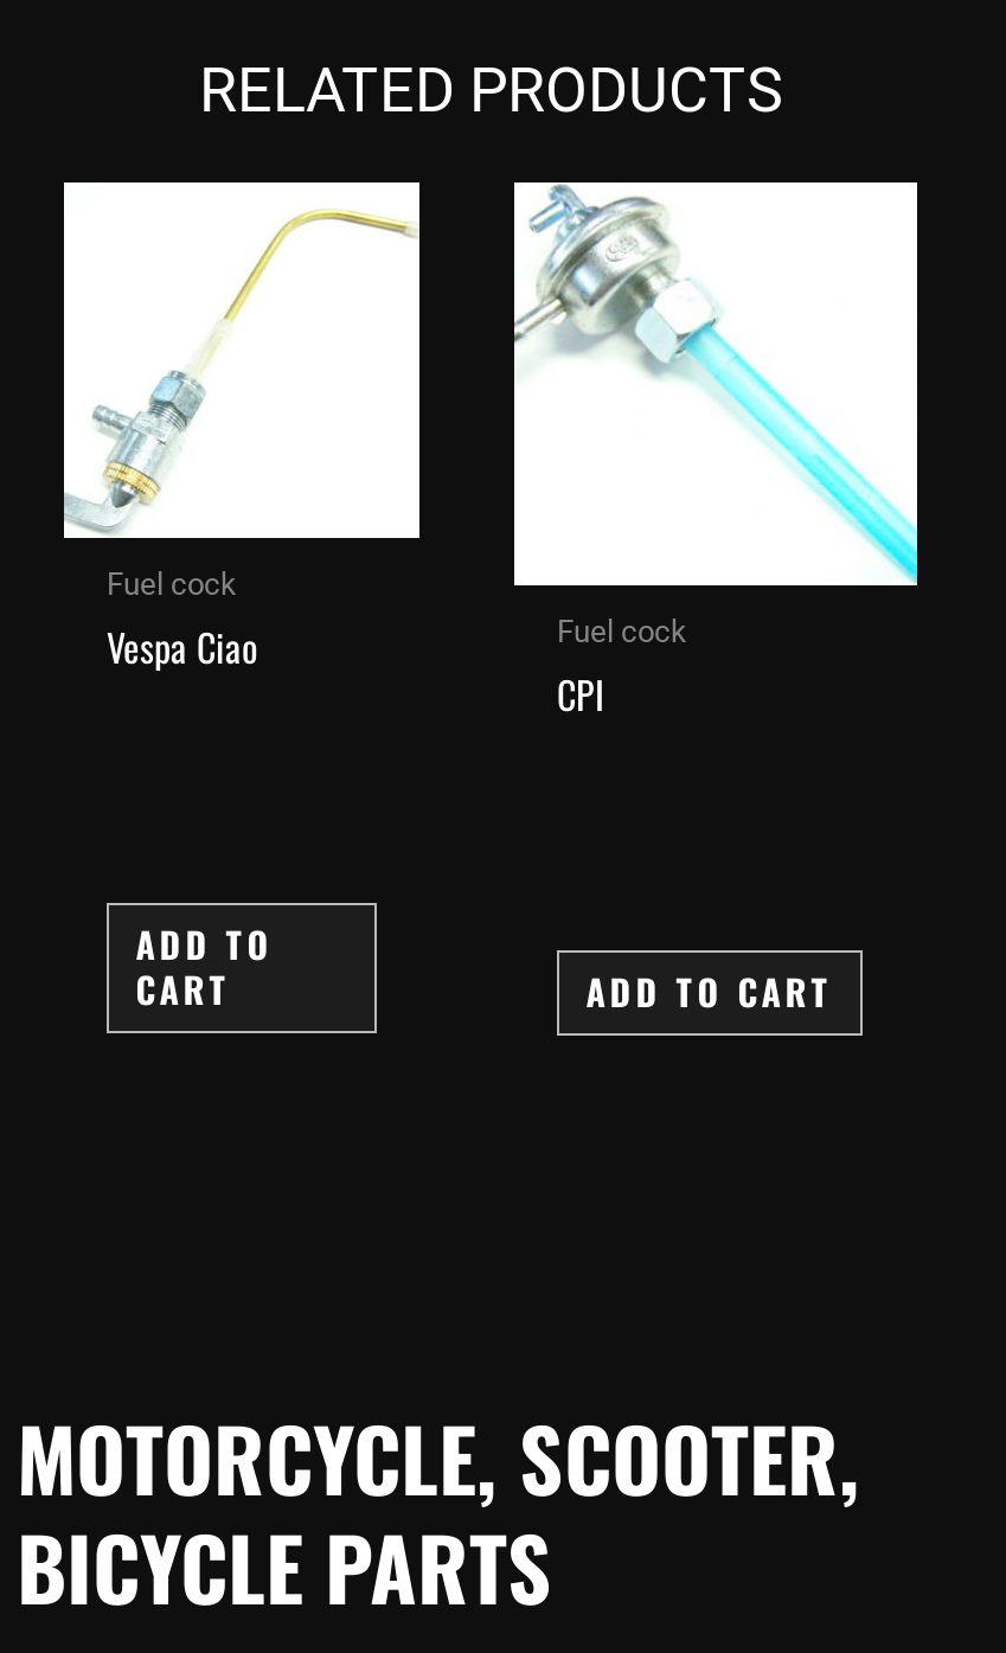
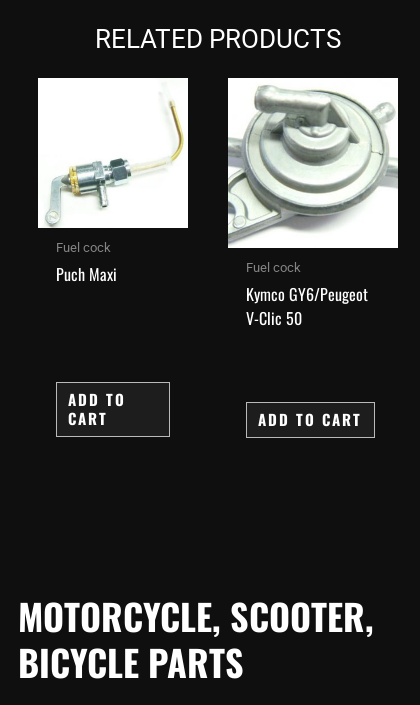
[512,182,920,723] [image] | CPI -> [227,79,399,330] [image] | Kymco GY6/Peugeot | V-Clic 50
[64,209,417,675] [image] | Vespa Ciao -> [39,90,186,286] [image] | Puch Maxi

